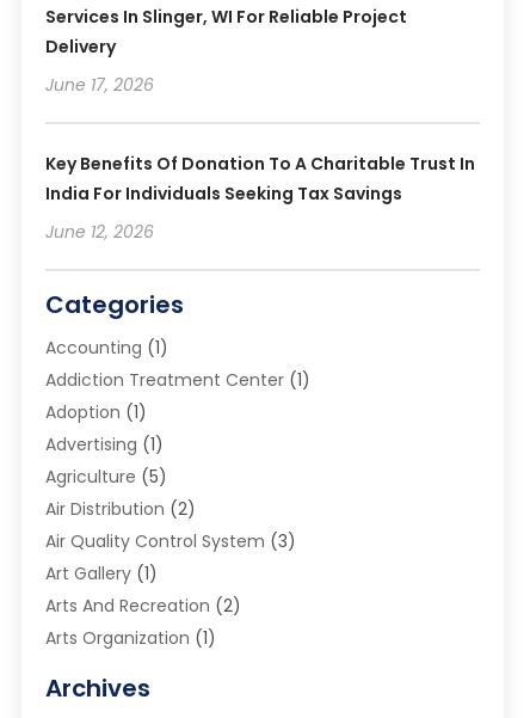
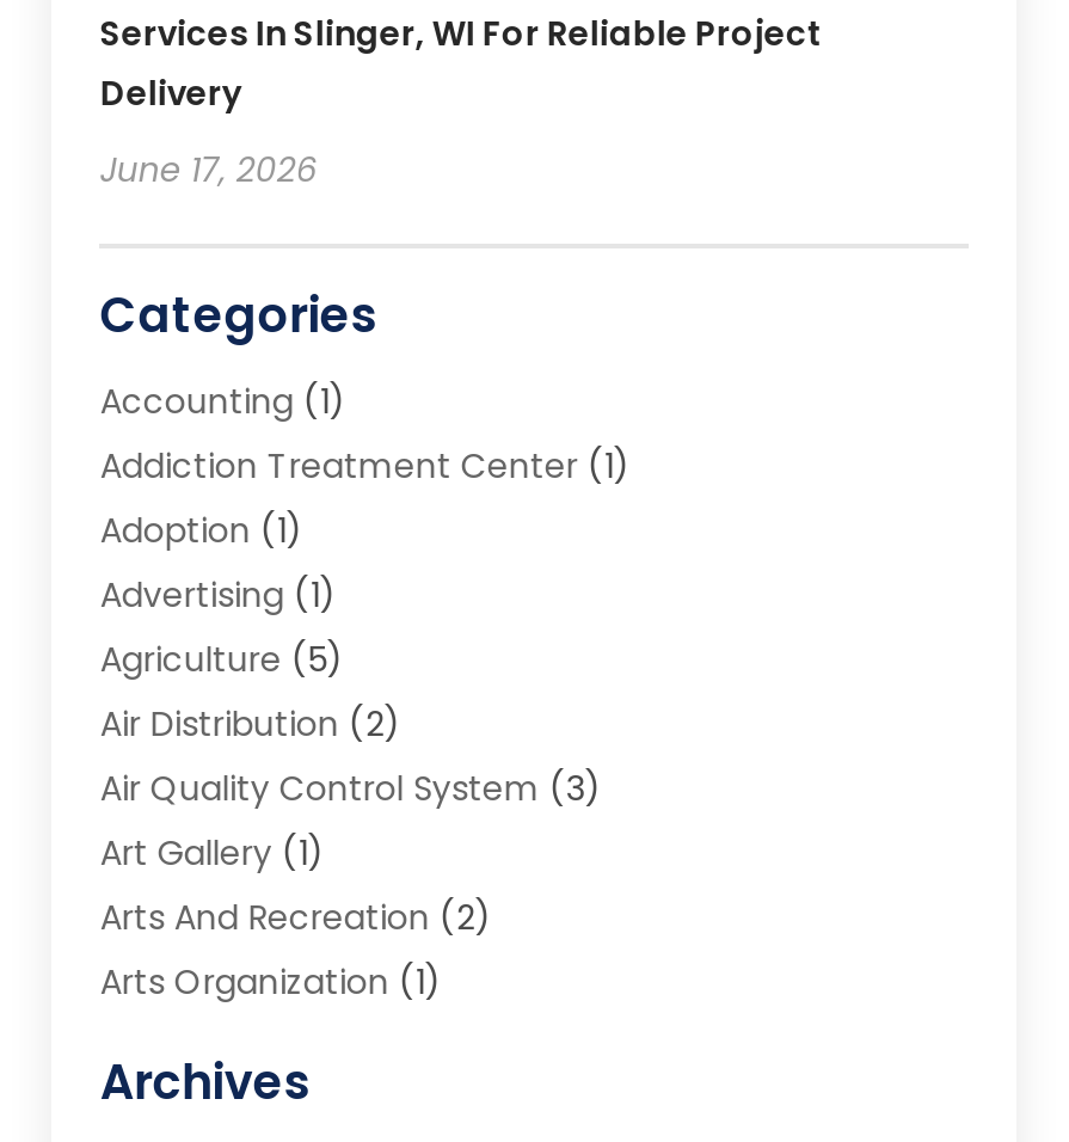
[46,152,476,244] Key Benefits Of Donation To A Charitable Trust In | India For Individuals Seeking Tax Savings | June 12, 2026 -> none

